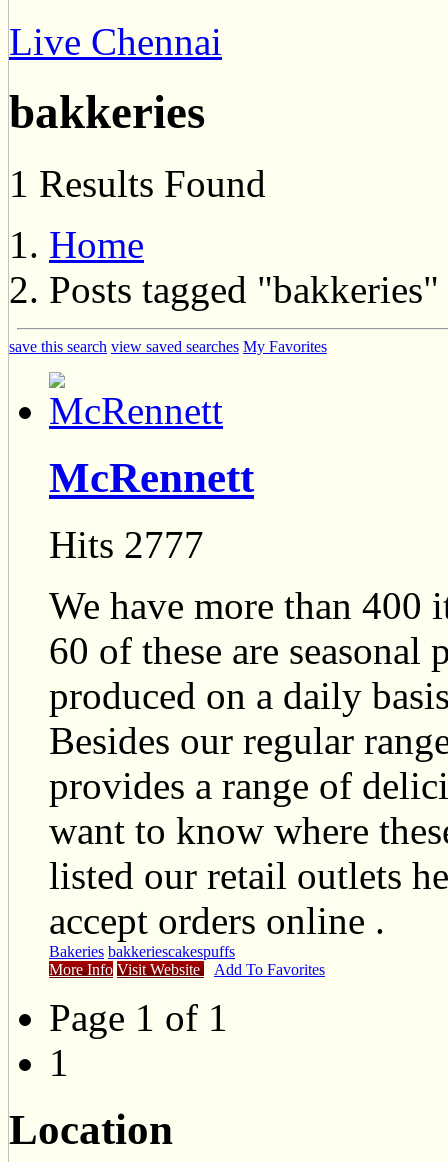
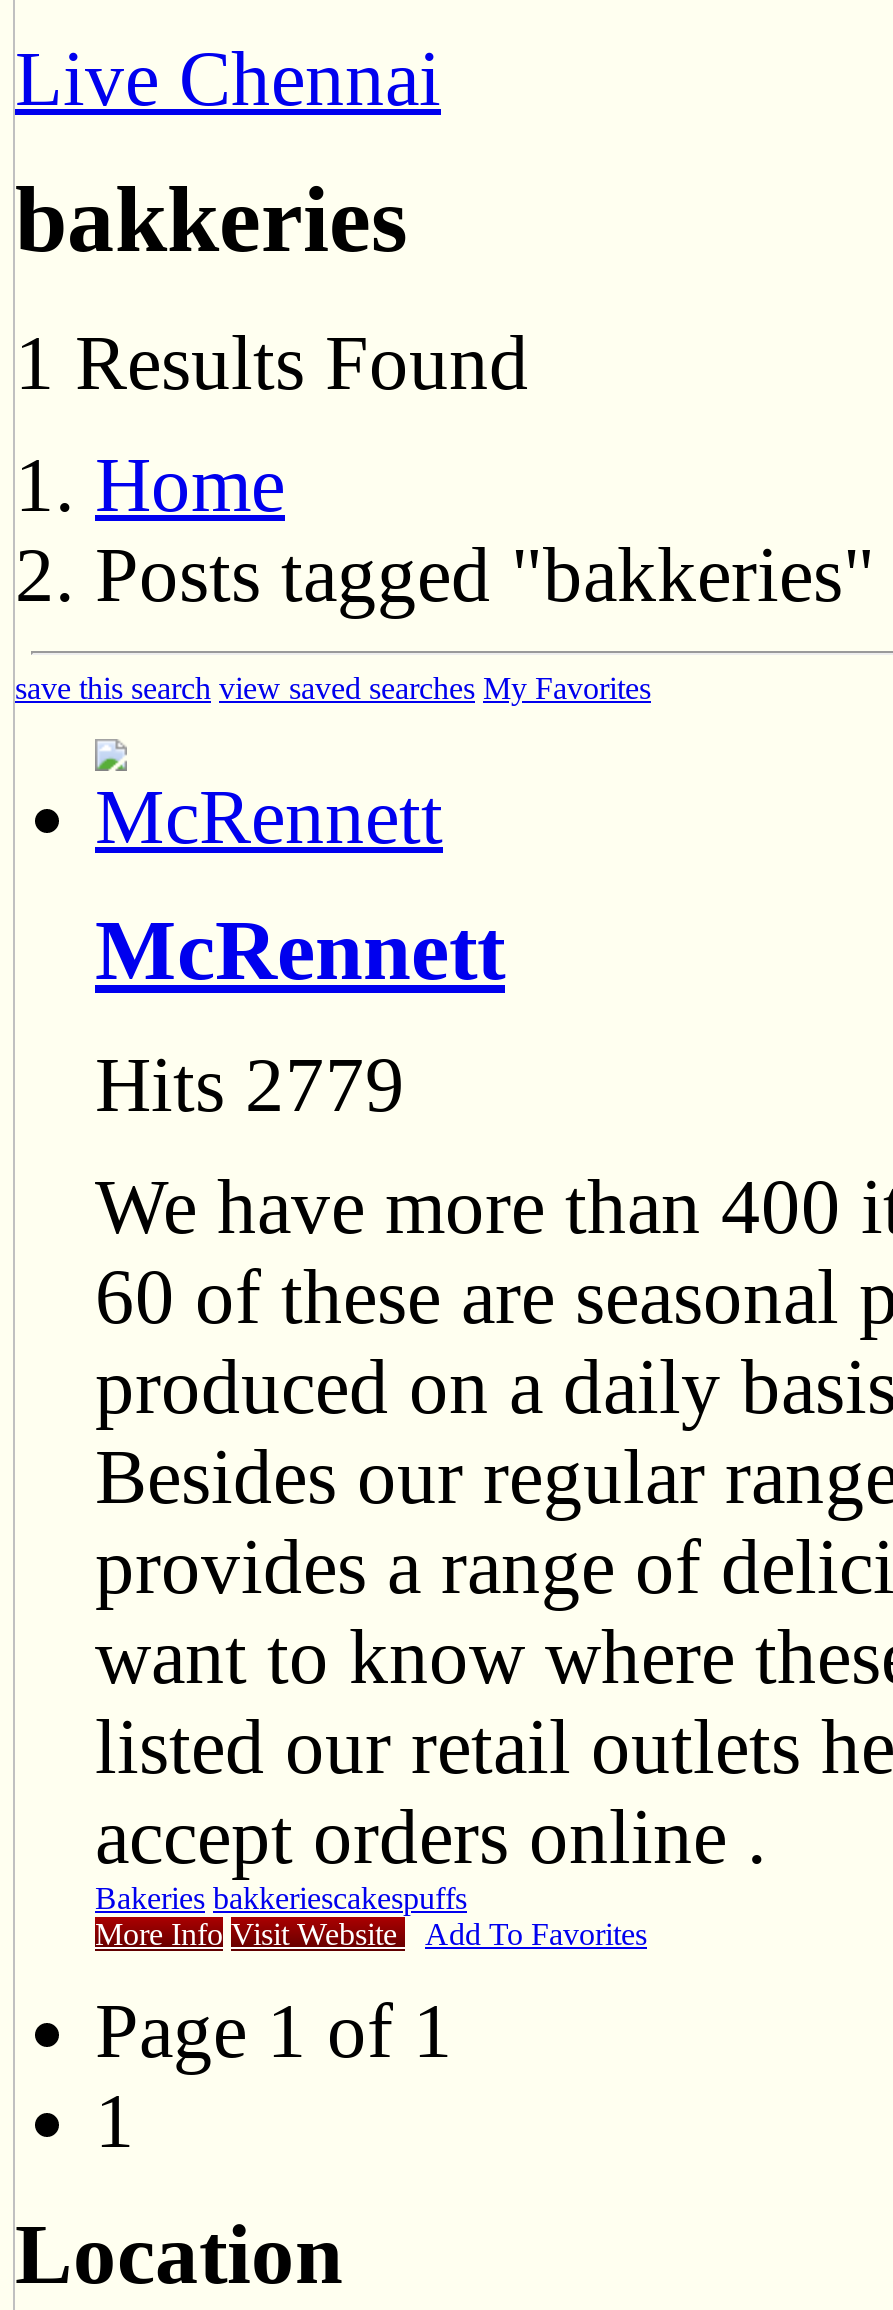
[49,523,204,566] Hits 2777 -> [95,1040,405,1126] Hits 2779

